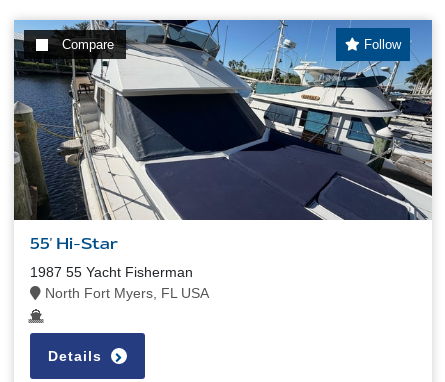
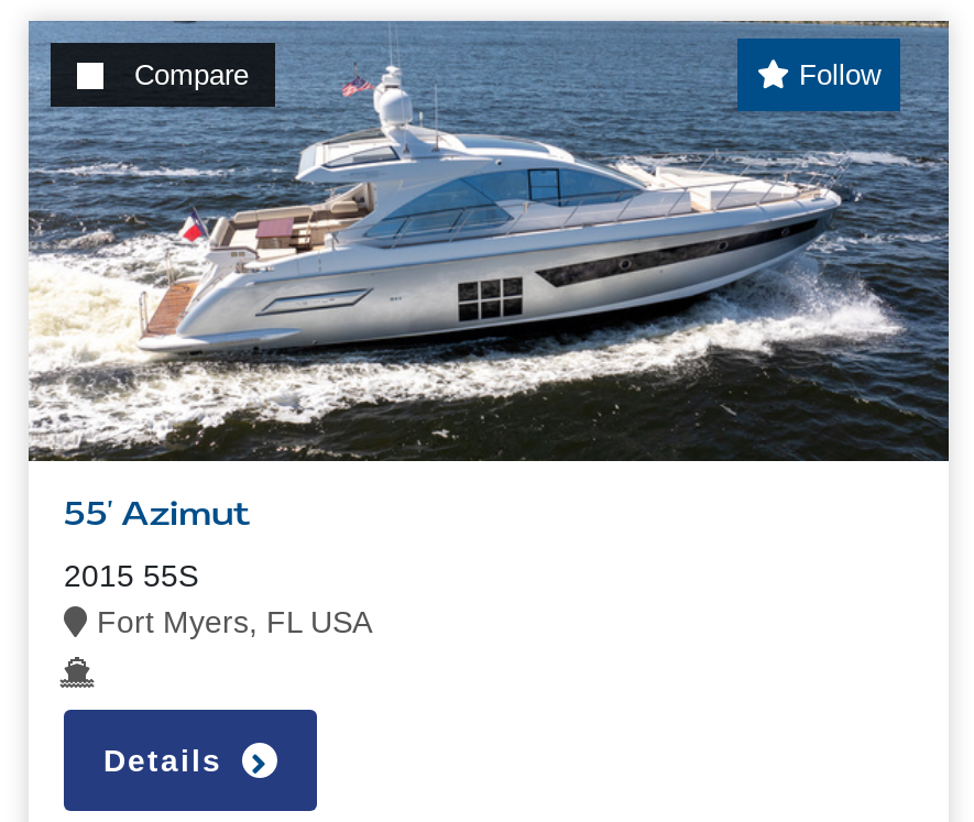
[13,19,433,254] [image] | 55' Hi-Star -> [26,19,951,536] [image] | 55' Azimut
[30,264,209,301] 1987 55 Yacht Fisherman | North Fort Myers, FL USA -> [64,558,372,639] 2015 55S | Fort Myers, FL USA

